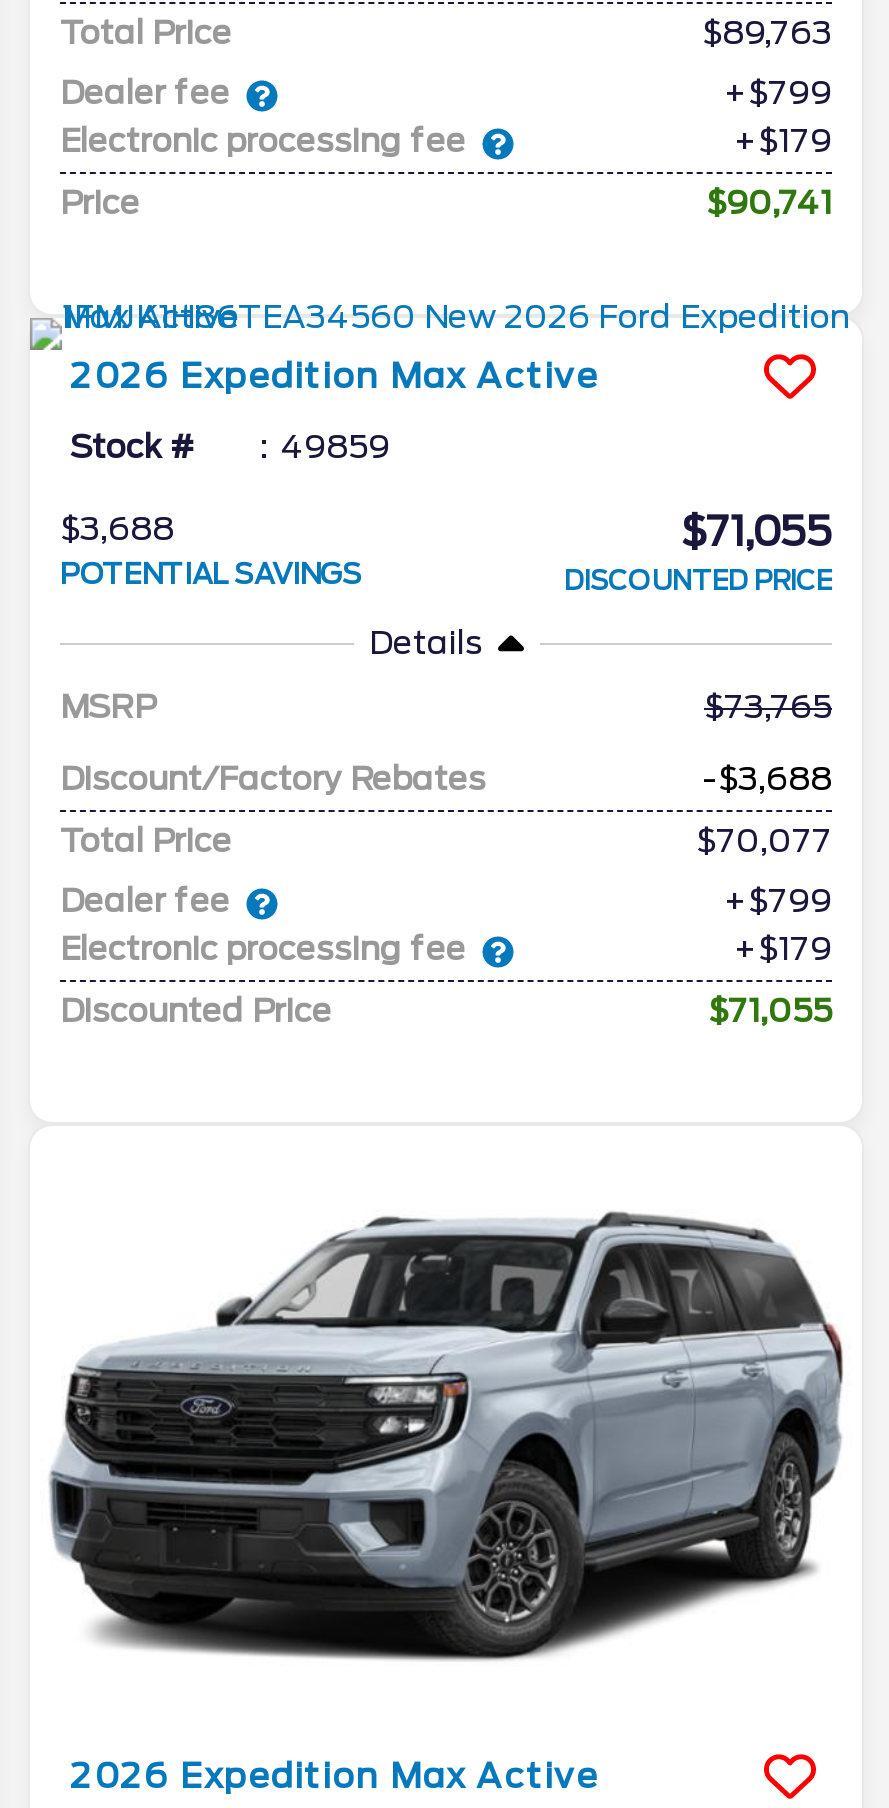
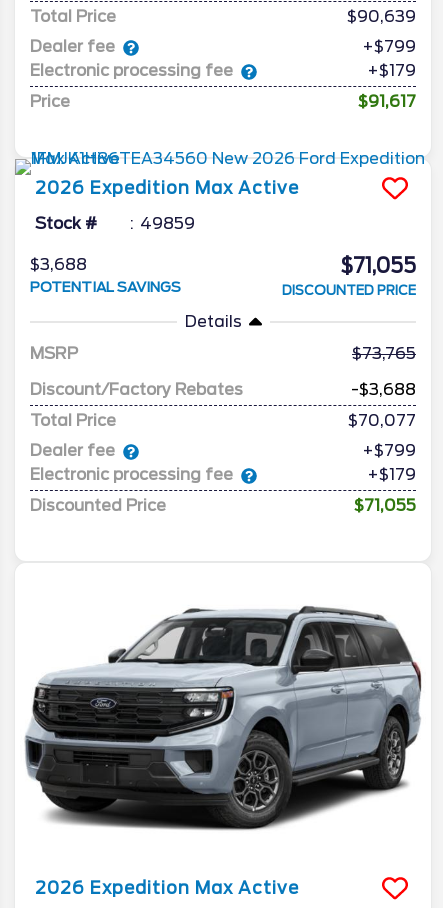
[702,15,832,53] $89,763 -> [347,7,416,26] $90,639
[706,185,832,223] $90,741 -> [358,92,416,111] $91,617

